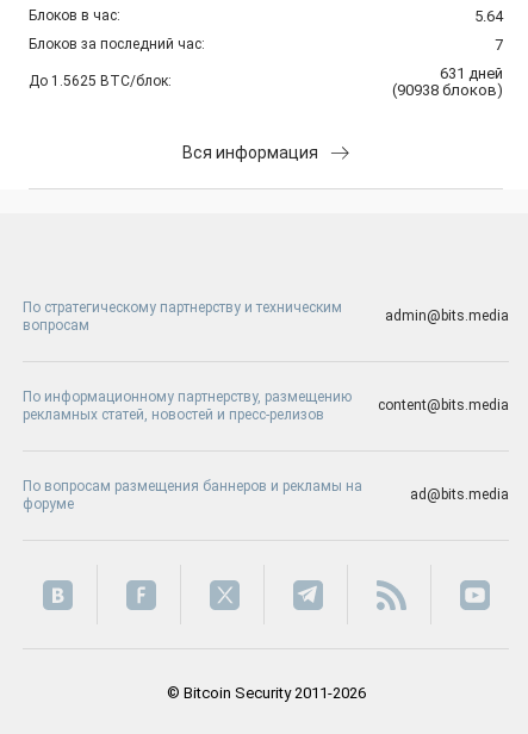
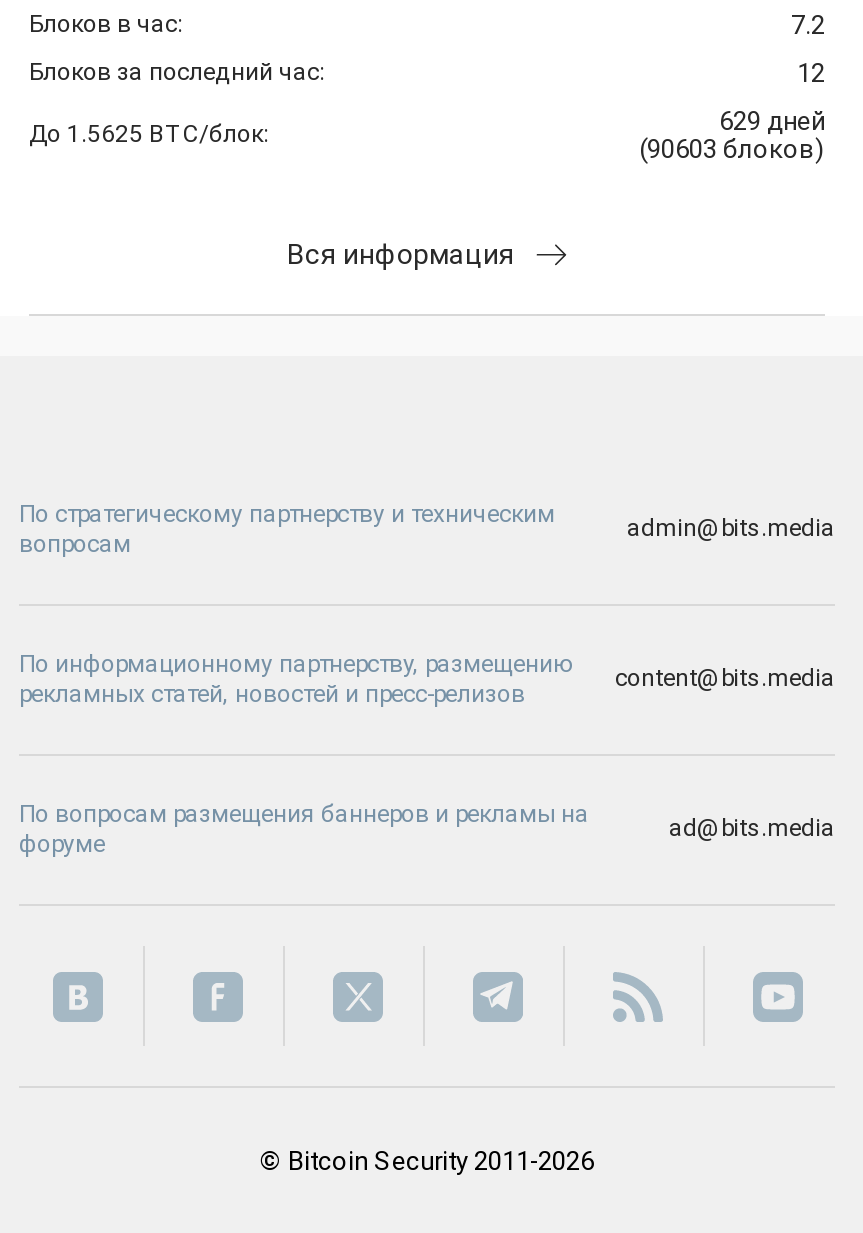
[474,8,503,25] 5.64 -> [791,11,825,41] 7.2
[495,36,503,54] 7 -> [797,59,825,89] 12
[440,65,503,83] 631 дней -> [719,107,825,137] 629 дней
[392,82,503,99] (90938 блоков) -> [639,135,825,165] (90603 блоков)

